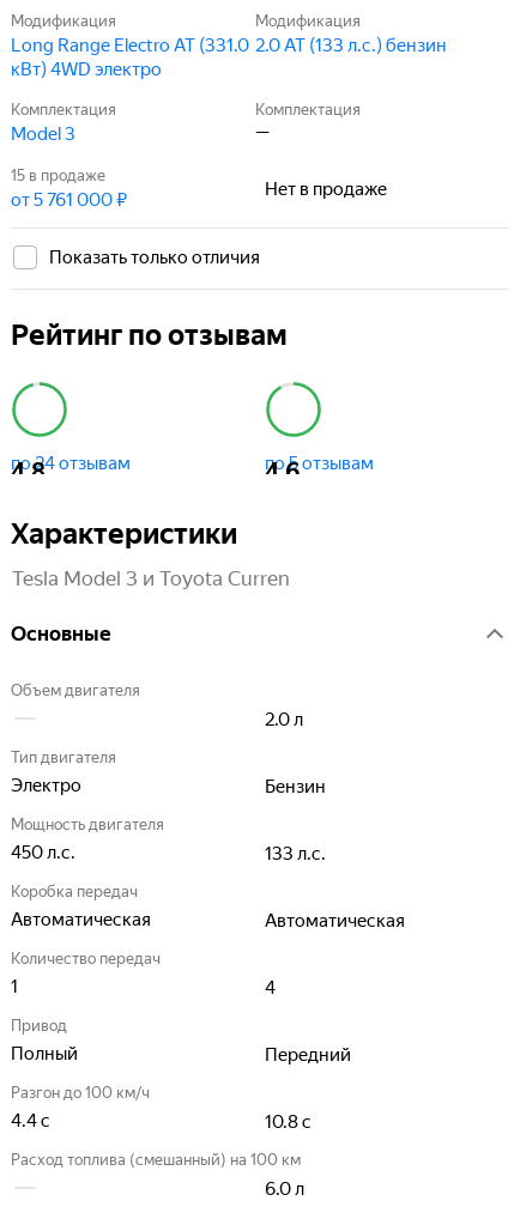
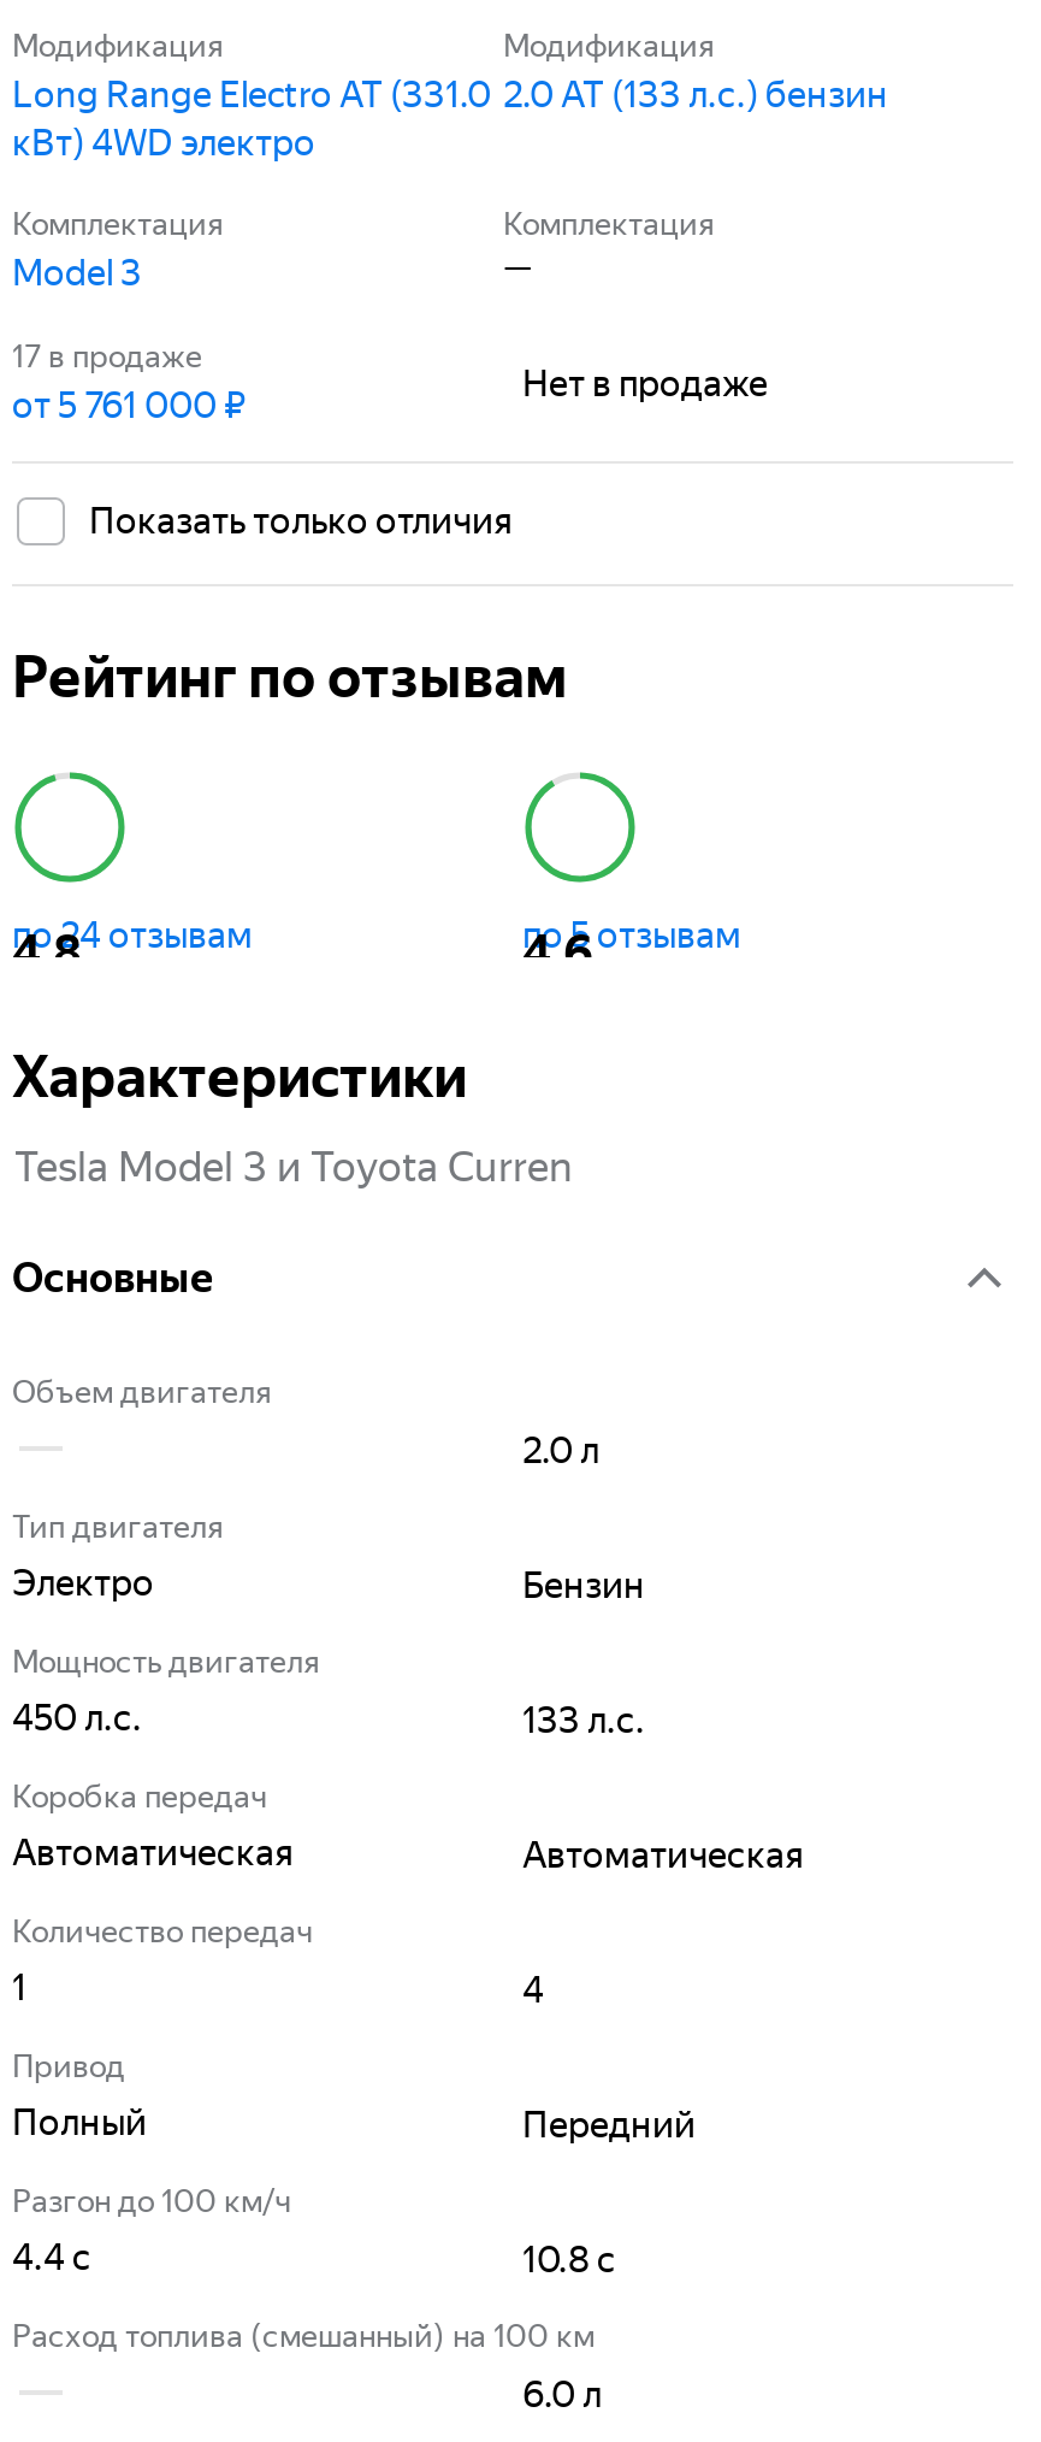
[11,166,105,184] 15 в продаже -> [12,338,202,374] 17 в продаже

